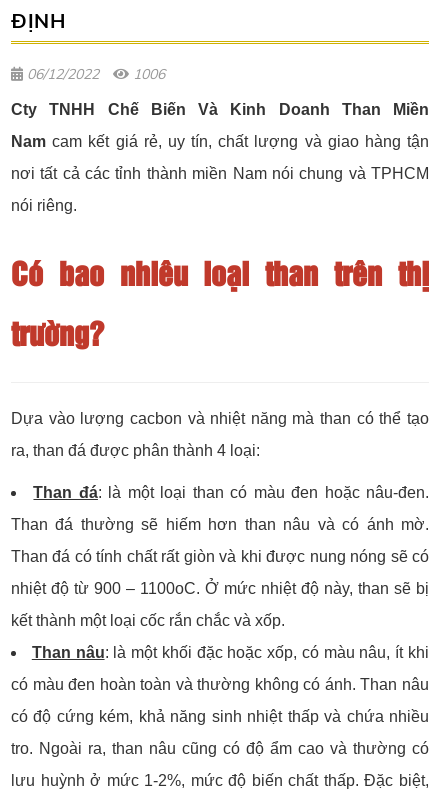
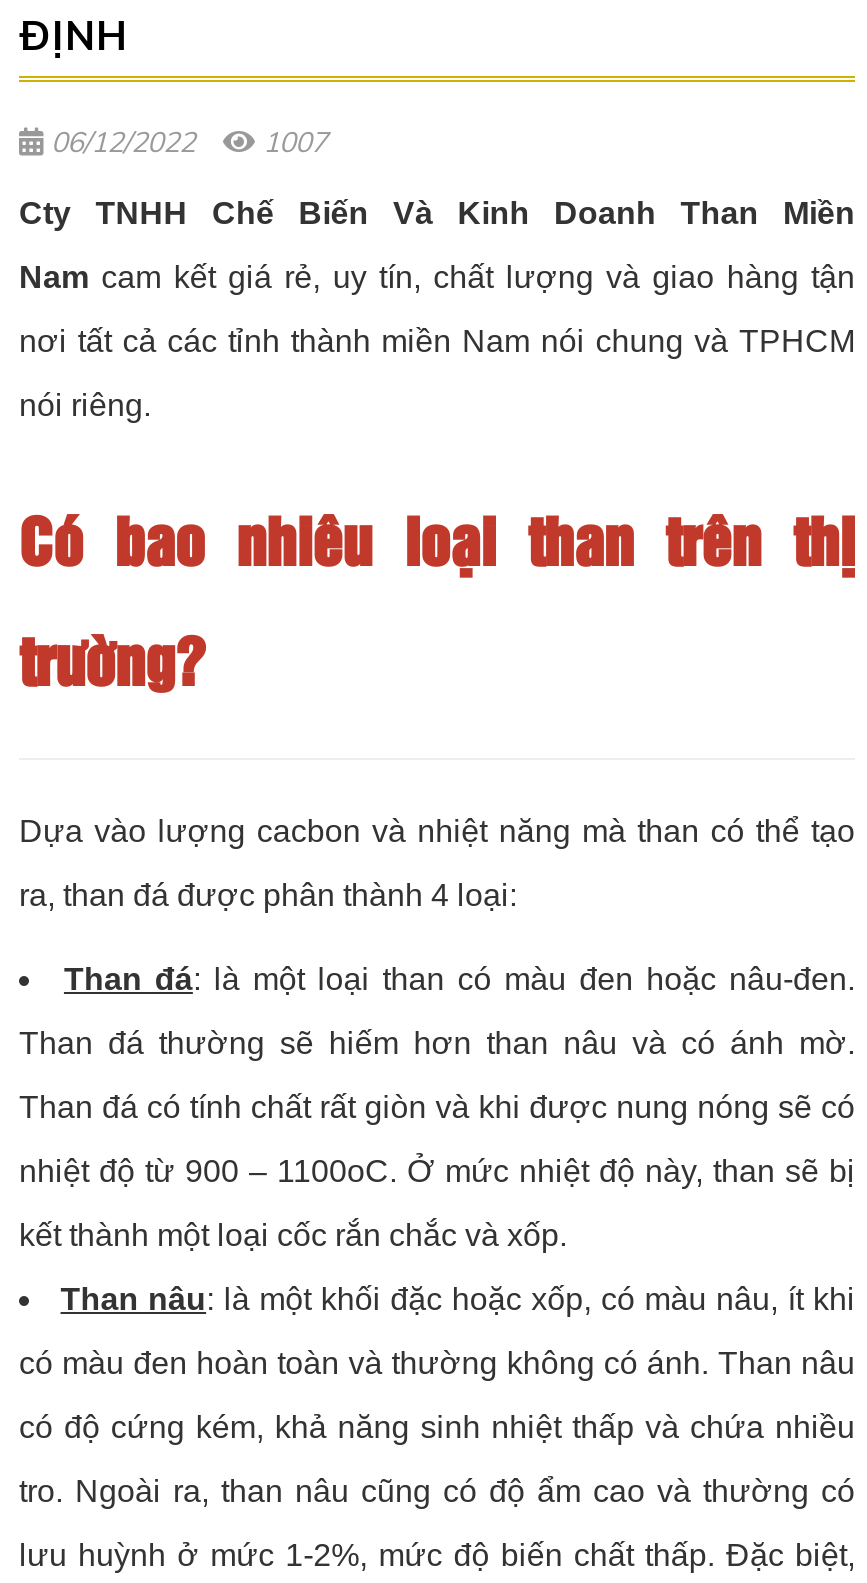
[23,65,165,83] 06/12/2022 1006 -> [43,123,327,159] 06/12/2022 1007

